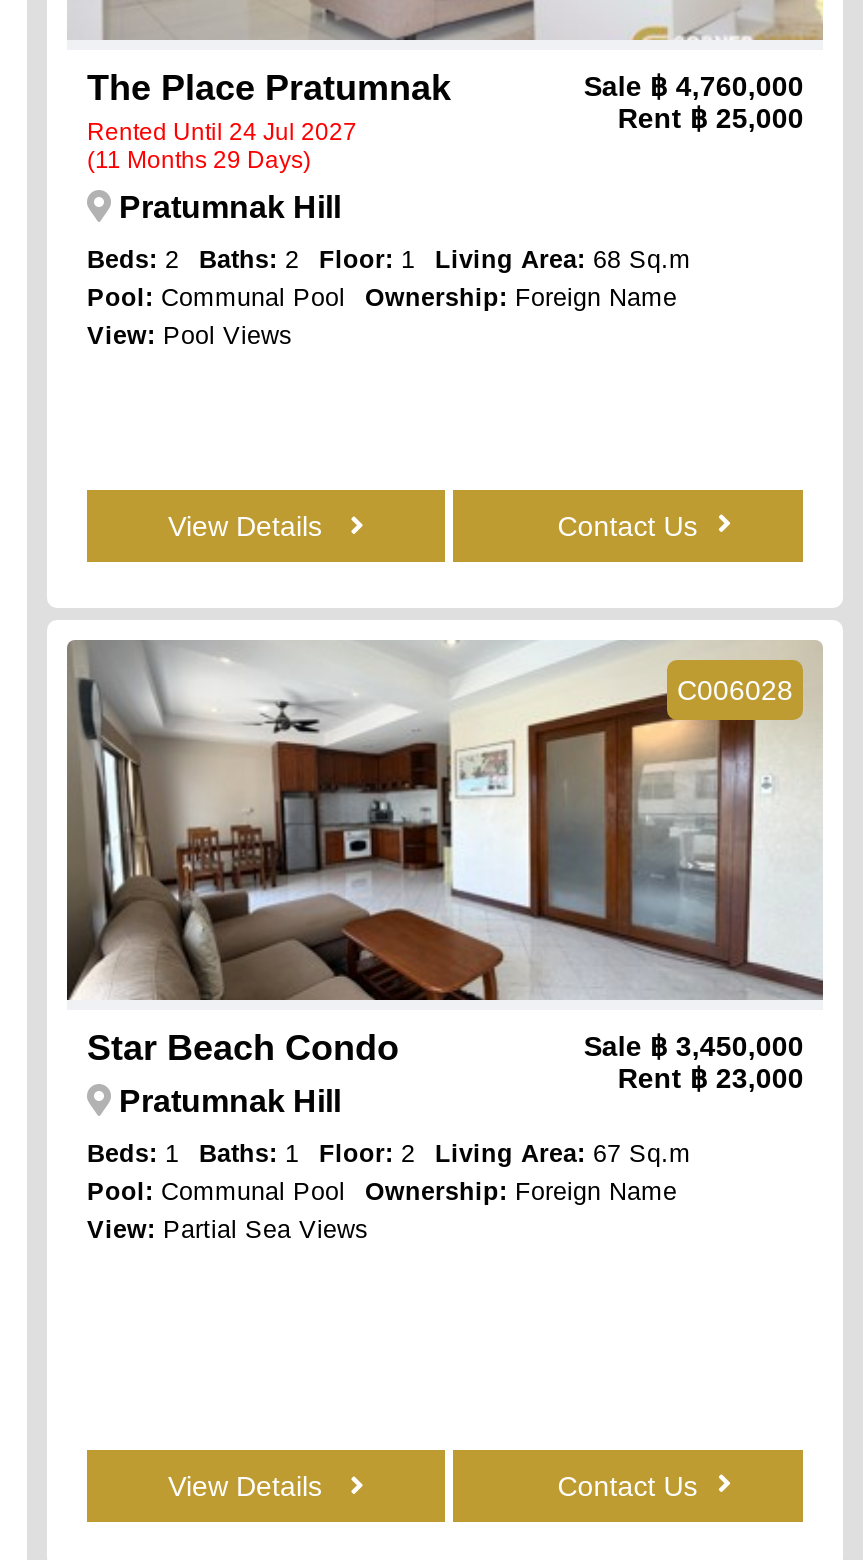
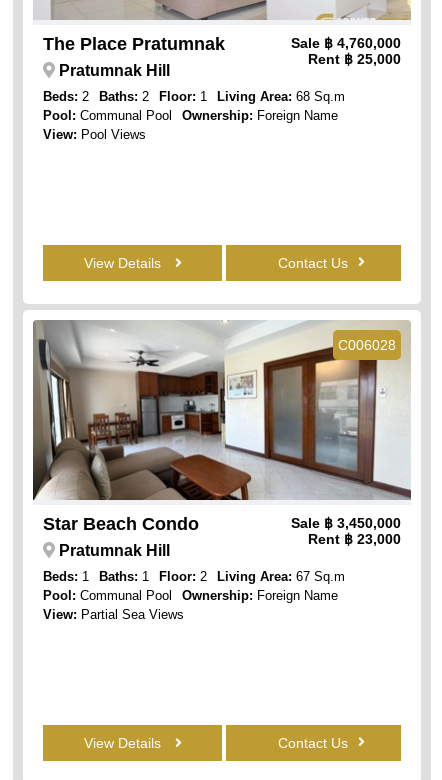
[87,118,357,174] Rented Until 24 Jul 2027 | (11 Months 29 Days) -> none
moved [87,190,691,350] -> [43,62,345,142]: Pratumnak Hill | Beds: 2 | Baths: 2 | Floor: 1 | Living Area: 68 Sq.m | Pool: Communal Pool | Ownership: Foreign Name | View: Pool Views

